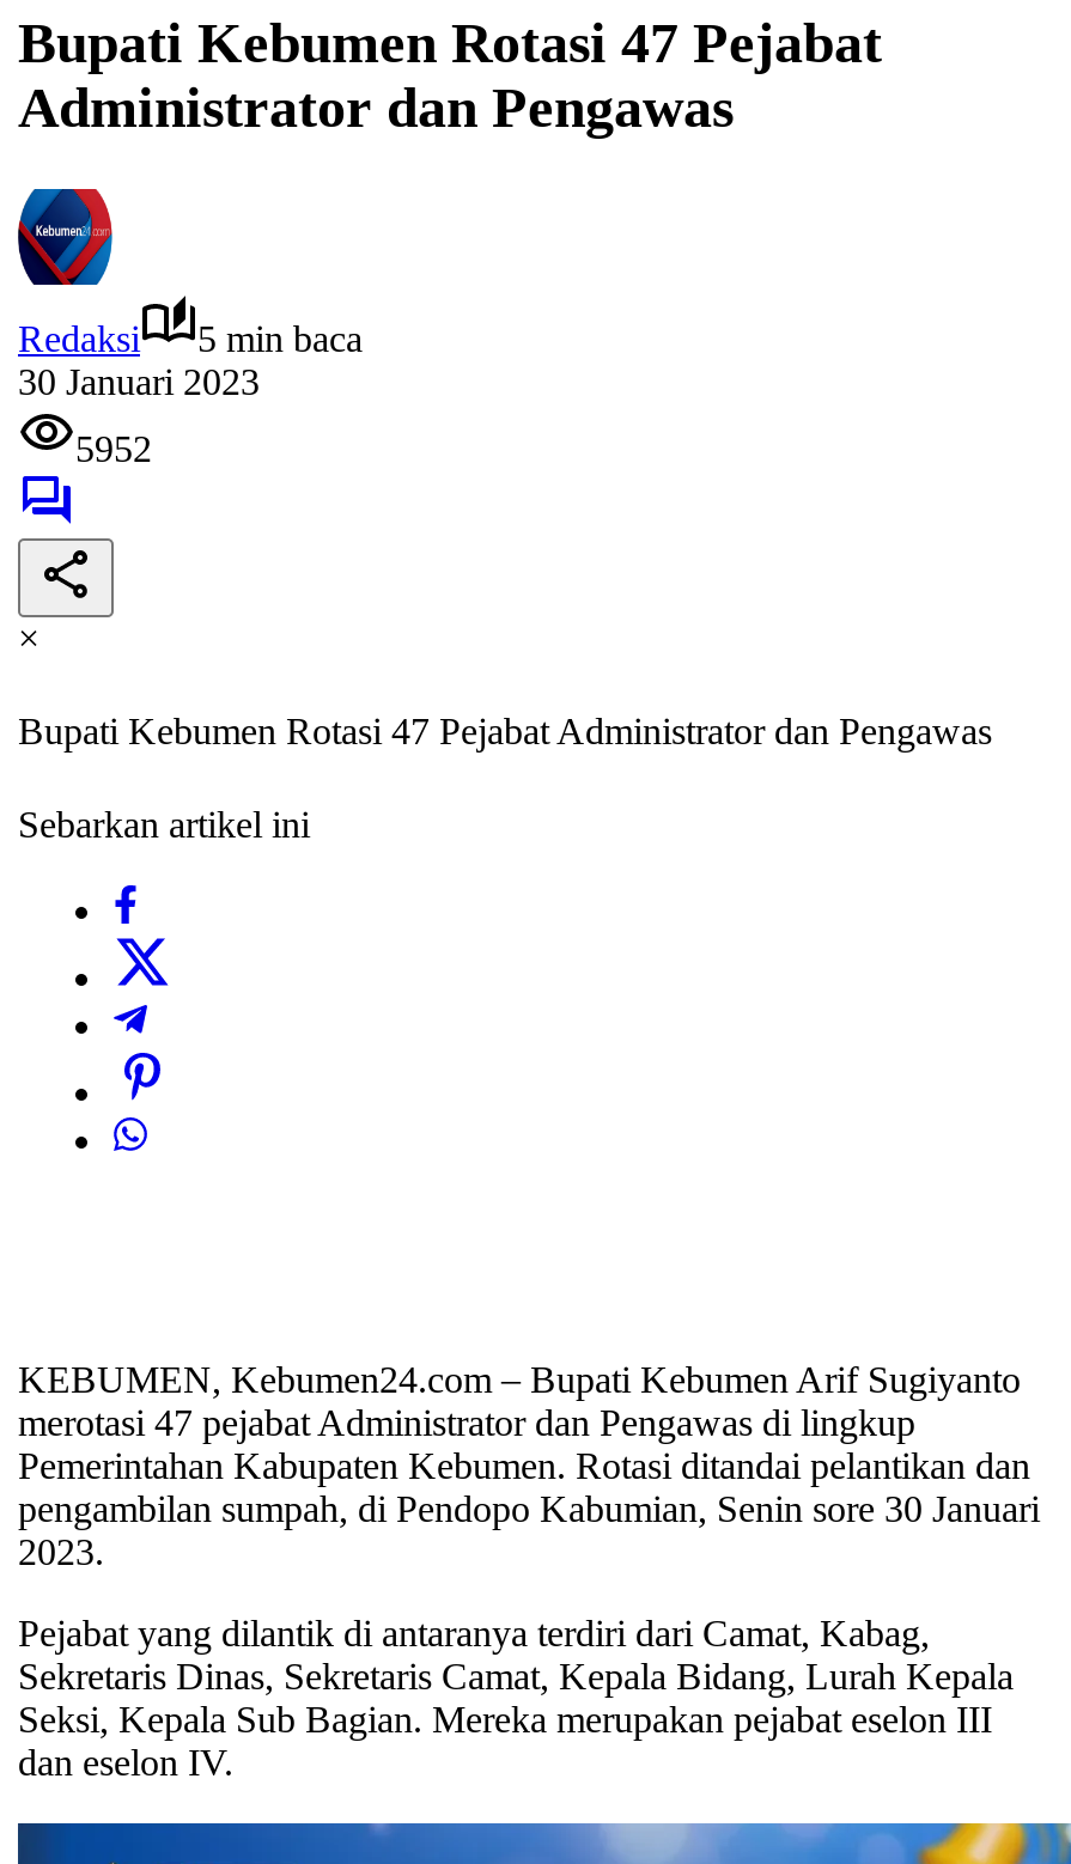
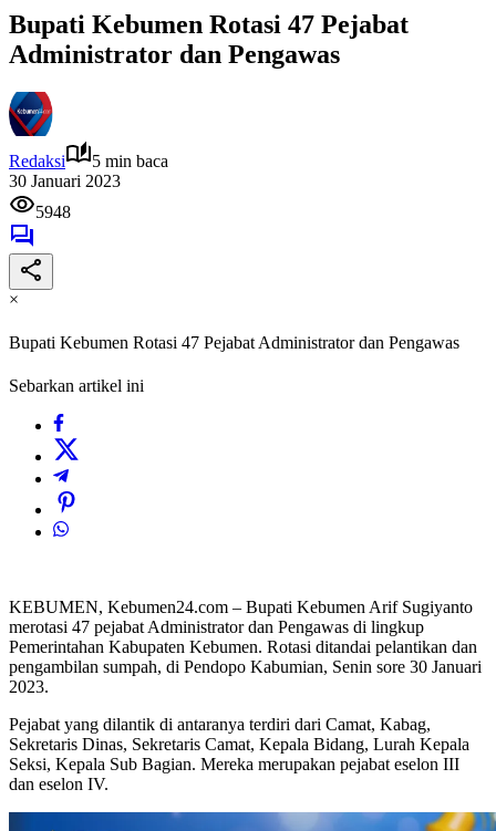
[75,428,152,469] 5952 -> [35,202,71,221] 5948

